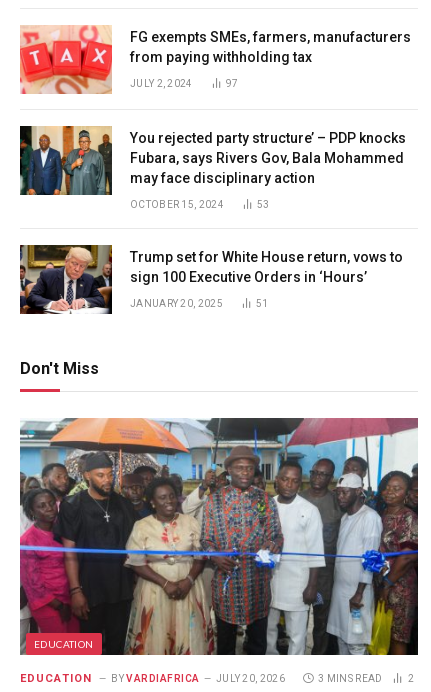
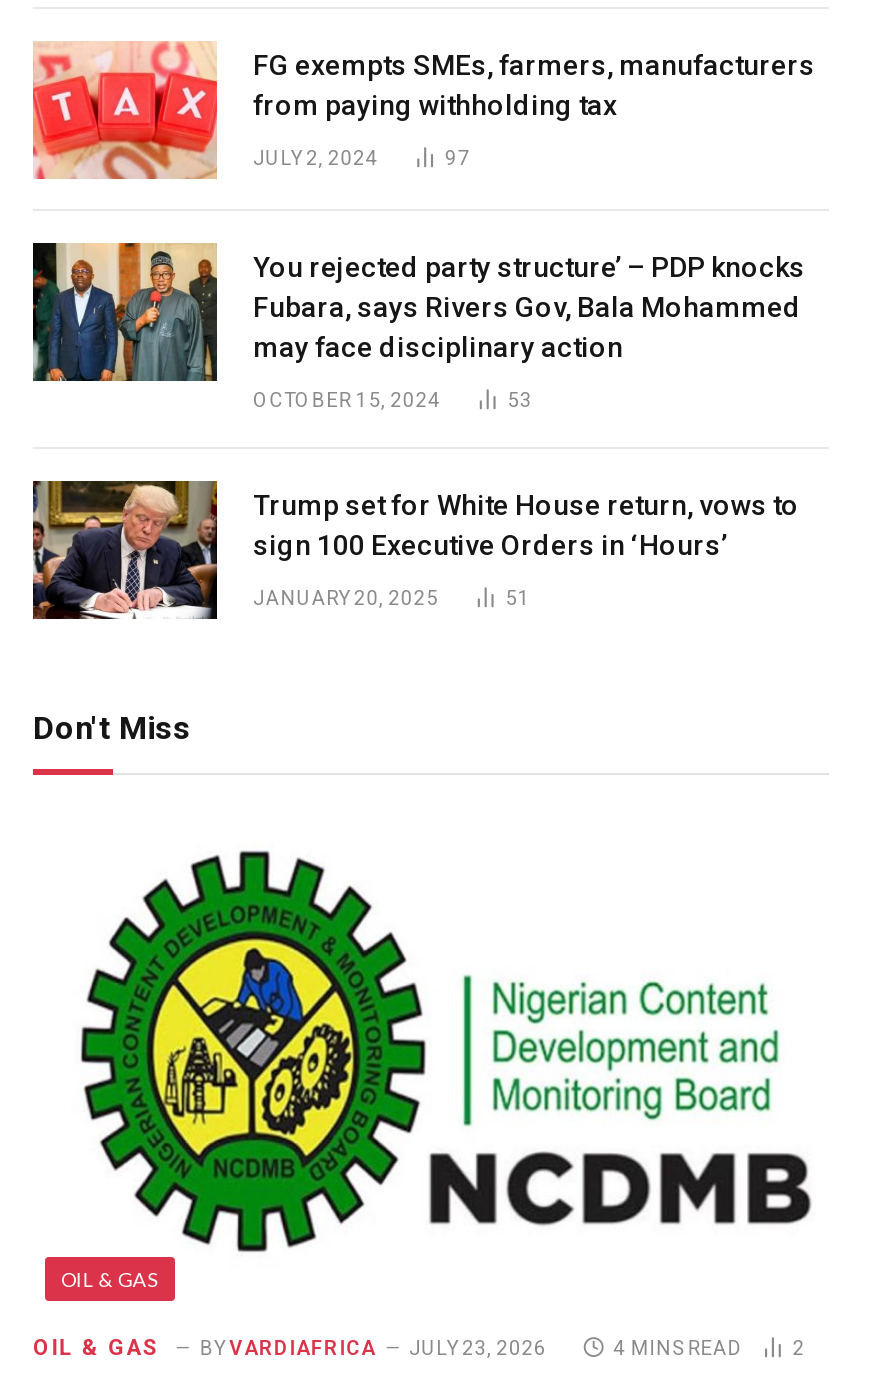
[19,417,419,656] [image] | EDUCATION -> [33,827,829,1301] [image] | OIL & GAS
[20,672,92,685] EDUCATION -> [33,1335,161,1361] OIL & GAS
[216,673,285,684] JULY 20, 2026 -> [409,1337,547,1359] JULY 23, 2026
[318,673,382,684] 3 MINS READ -> [613,1337,742,1359] 4 MINS READ

